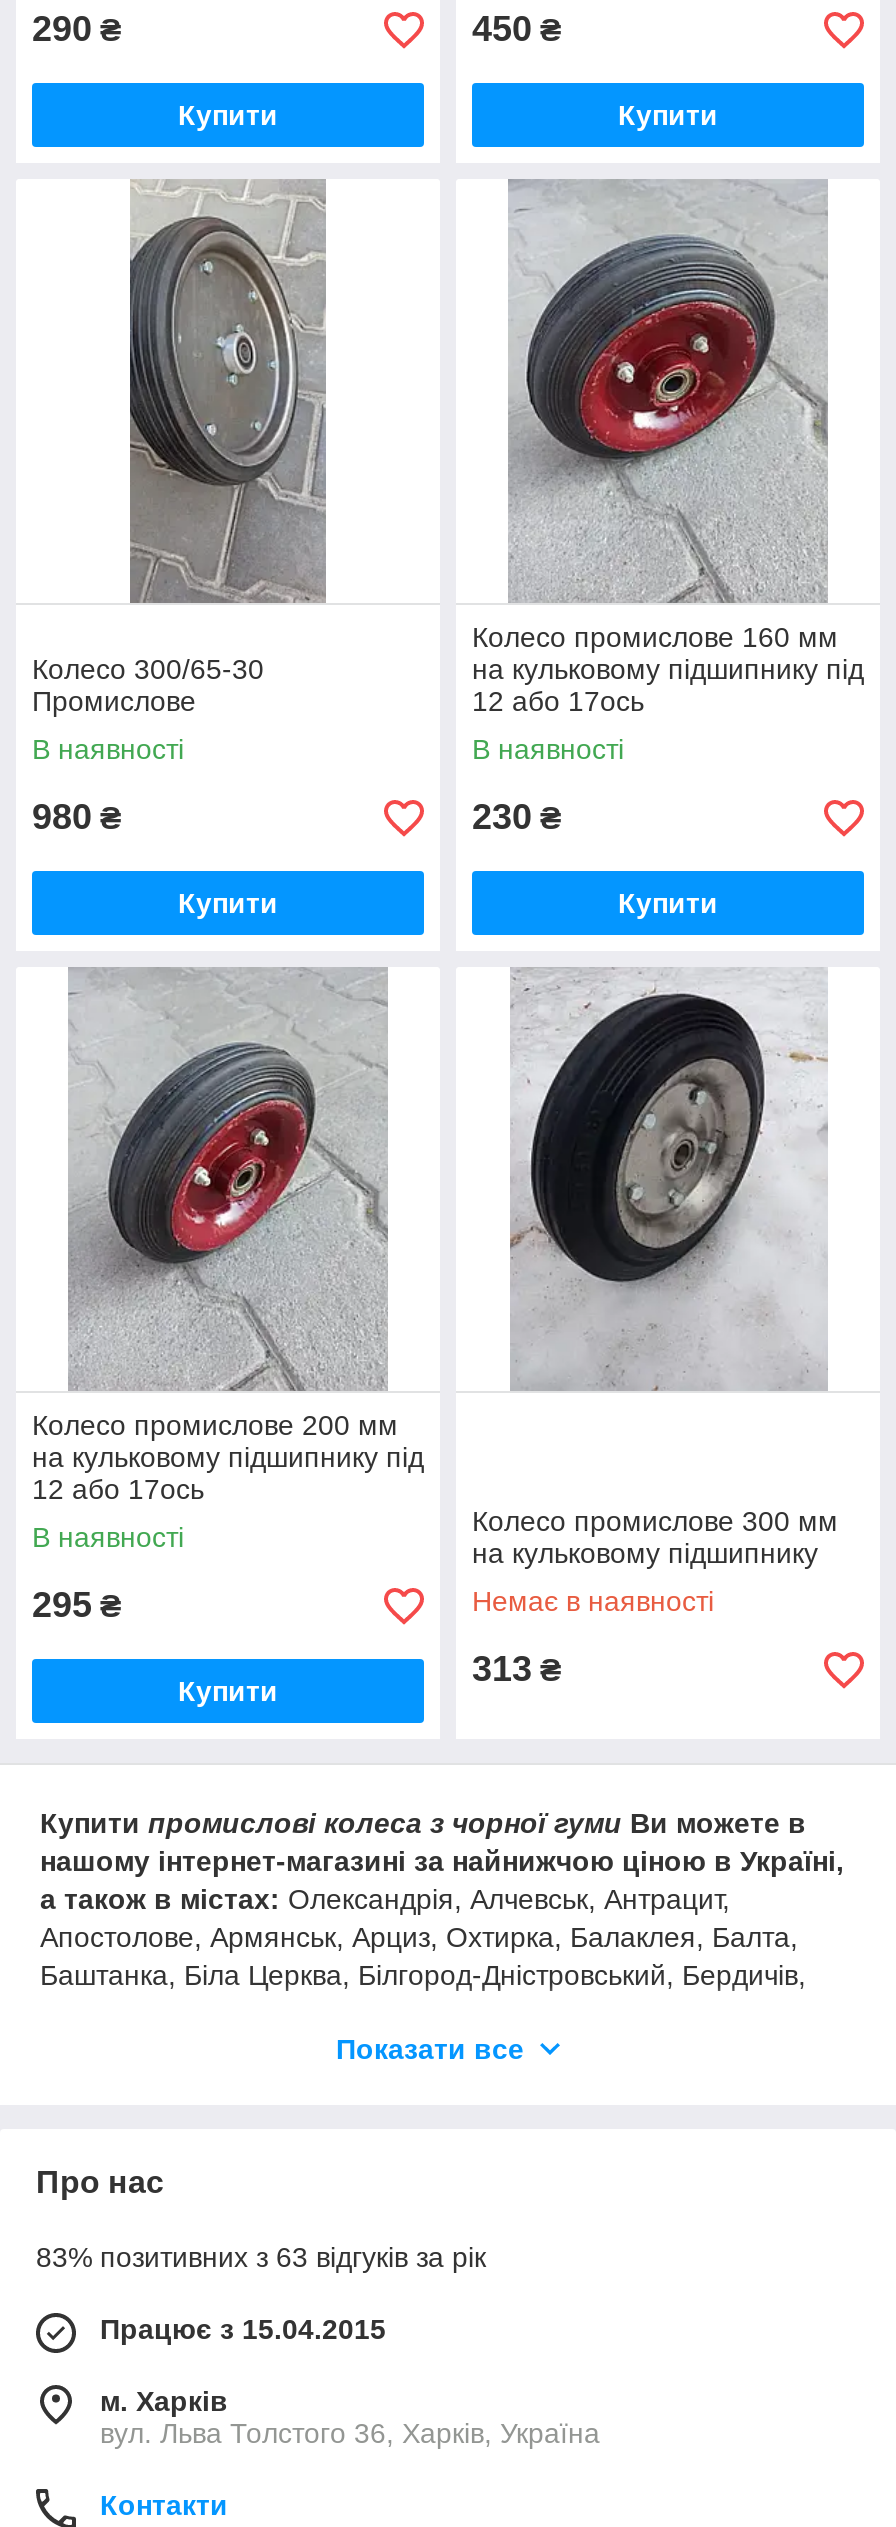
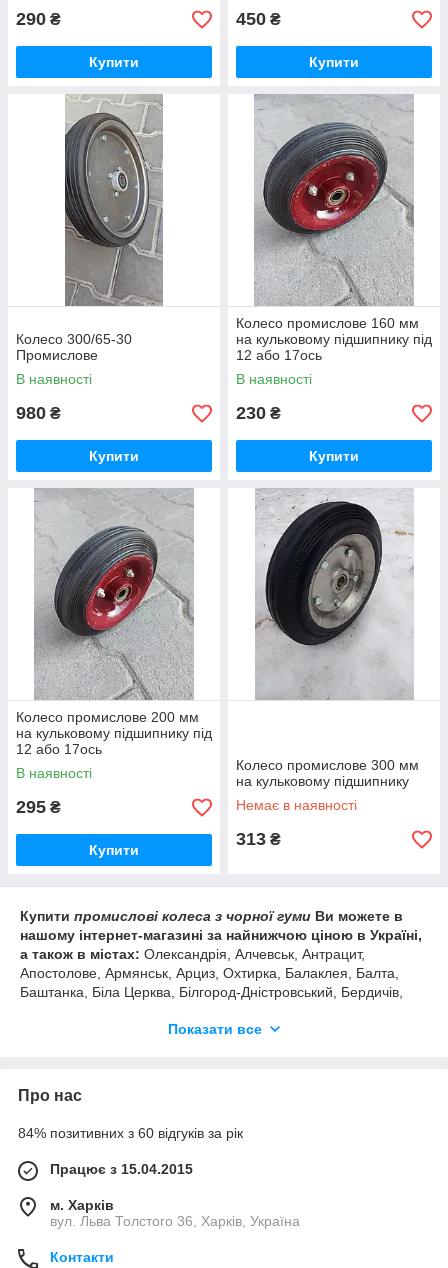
[36,2241,486,2273] 83% позитивних з 63 відгуків за рік -> [18,1125,243,1141] 84% позитивних з 60 відгуків за рік

